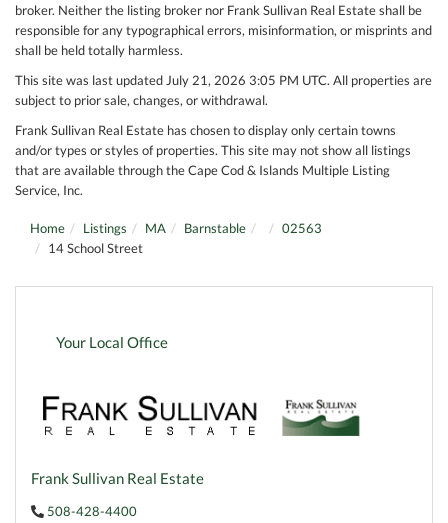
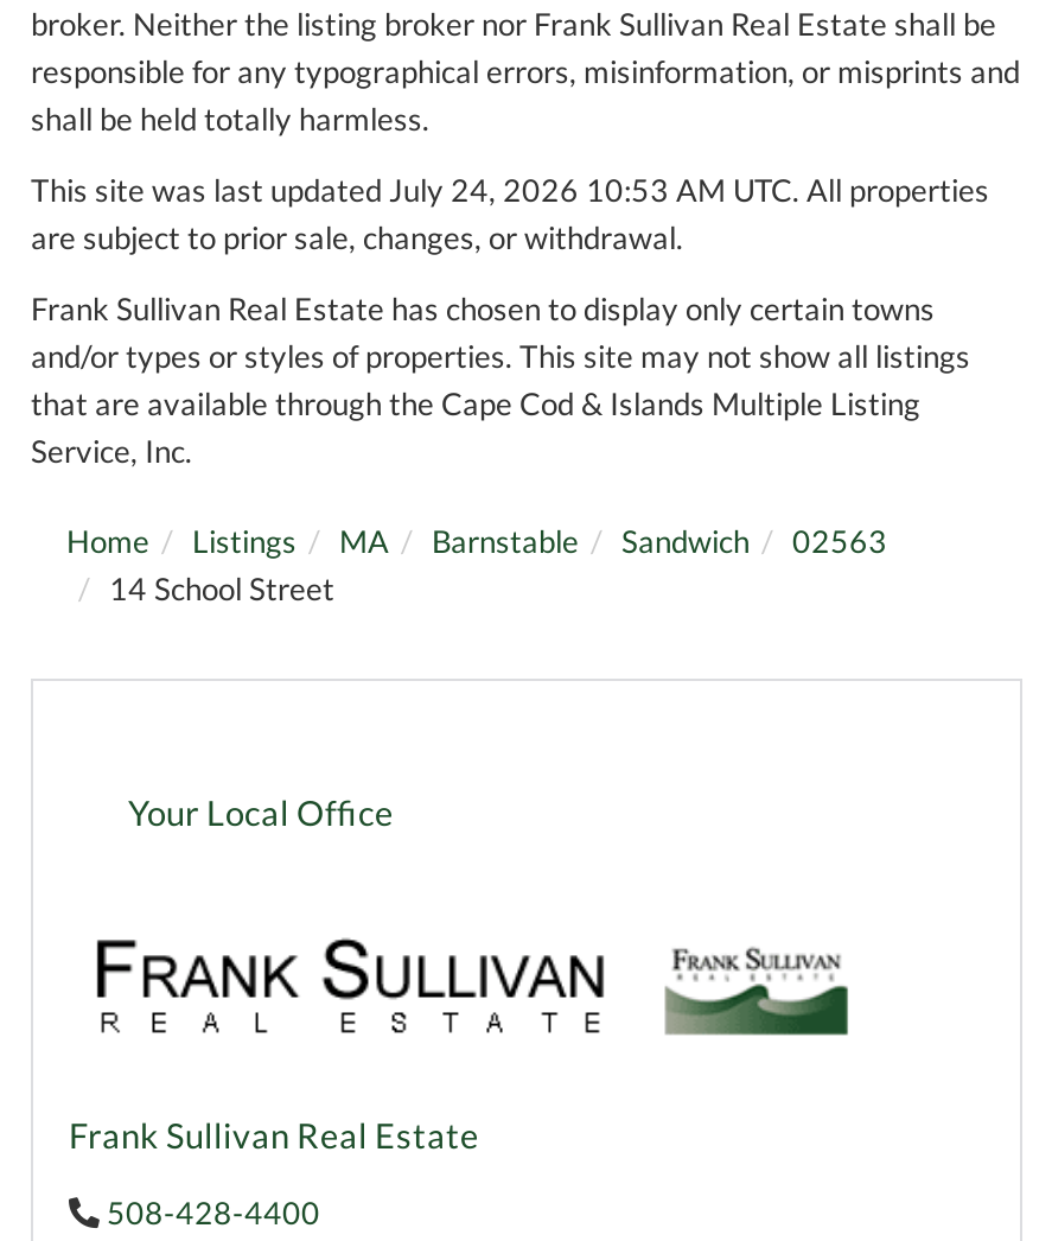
[15,72,432,108] This site was last updated July 21, 2026 3:05 PM UTC. All properties are | subject to prior sale, changes, or withdrawal. -> [31,171,989,257] This site was last updated July 24, 2026 10:53 AM UTC. All properties | are subject to prior sale, changes, or withdrawal.
none -> [621,522,750,560] Sandwich

